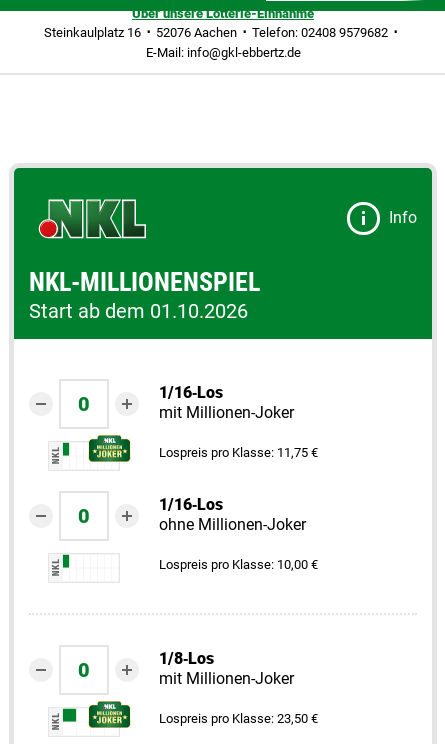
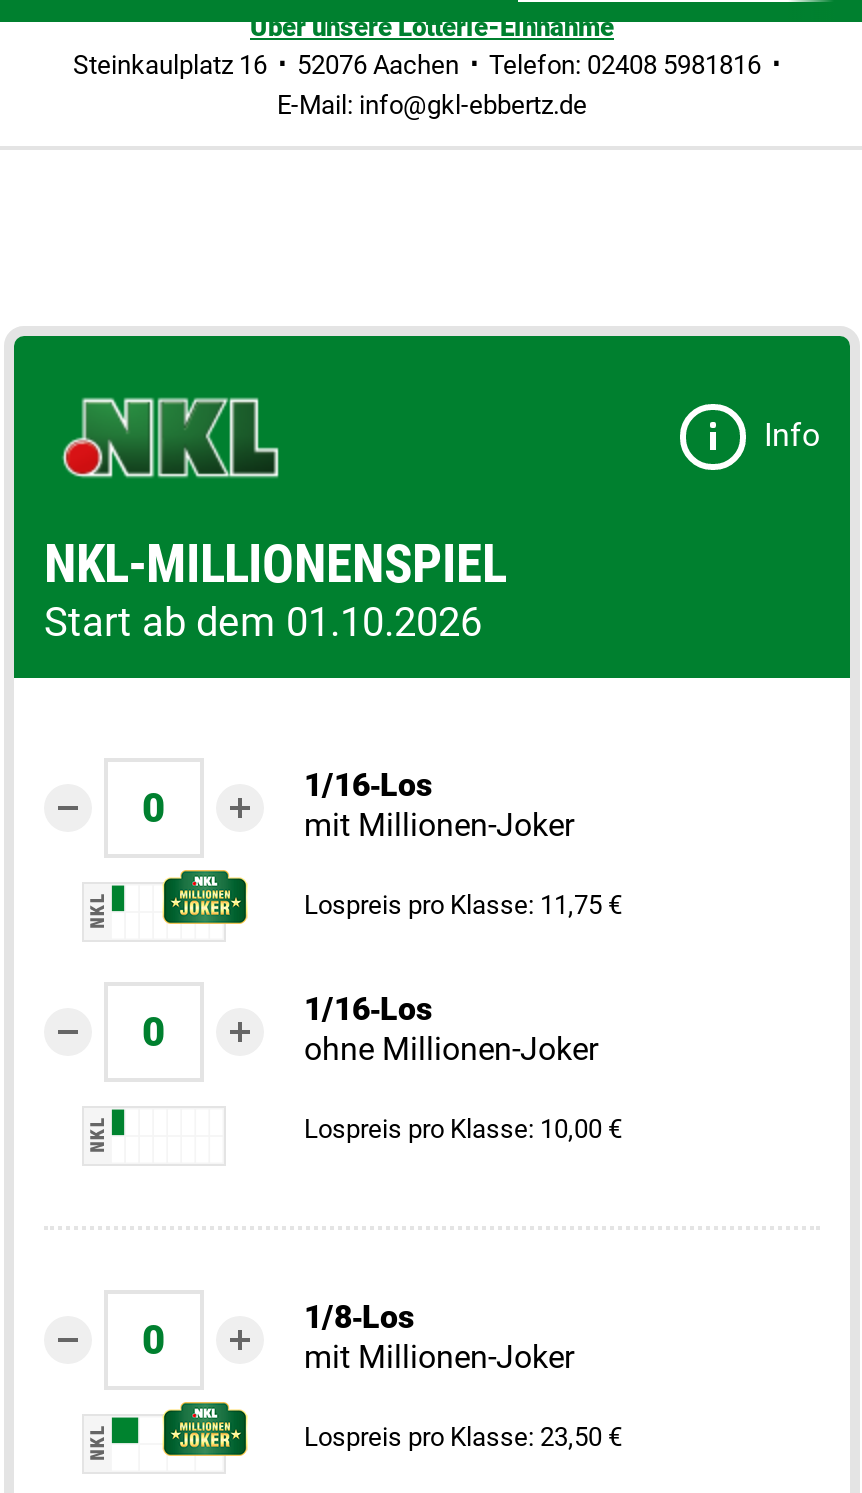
[43,25,387,40] Steinkaulplatz 16 52076 Aachen Telefon: 02408 9579682 -> [73,50,761,80] Steinkaulplatz 16 52076 Aachen Telefon: 02408 5981816

